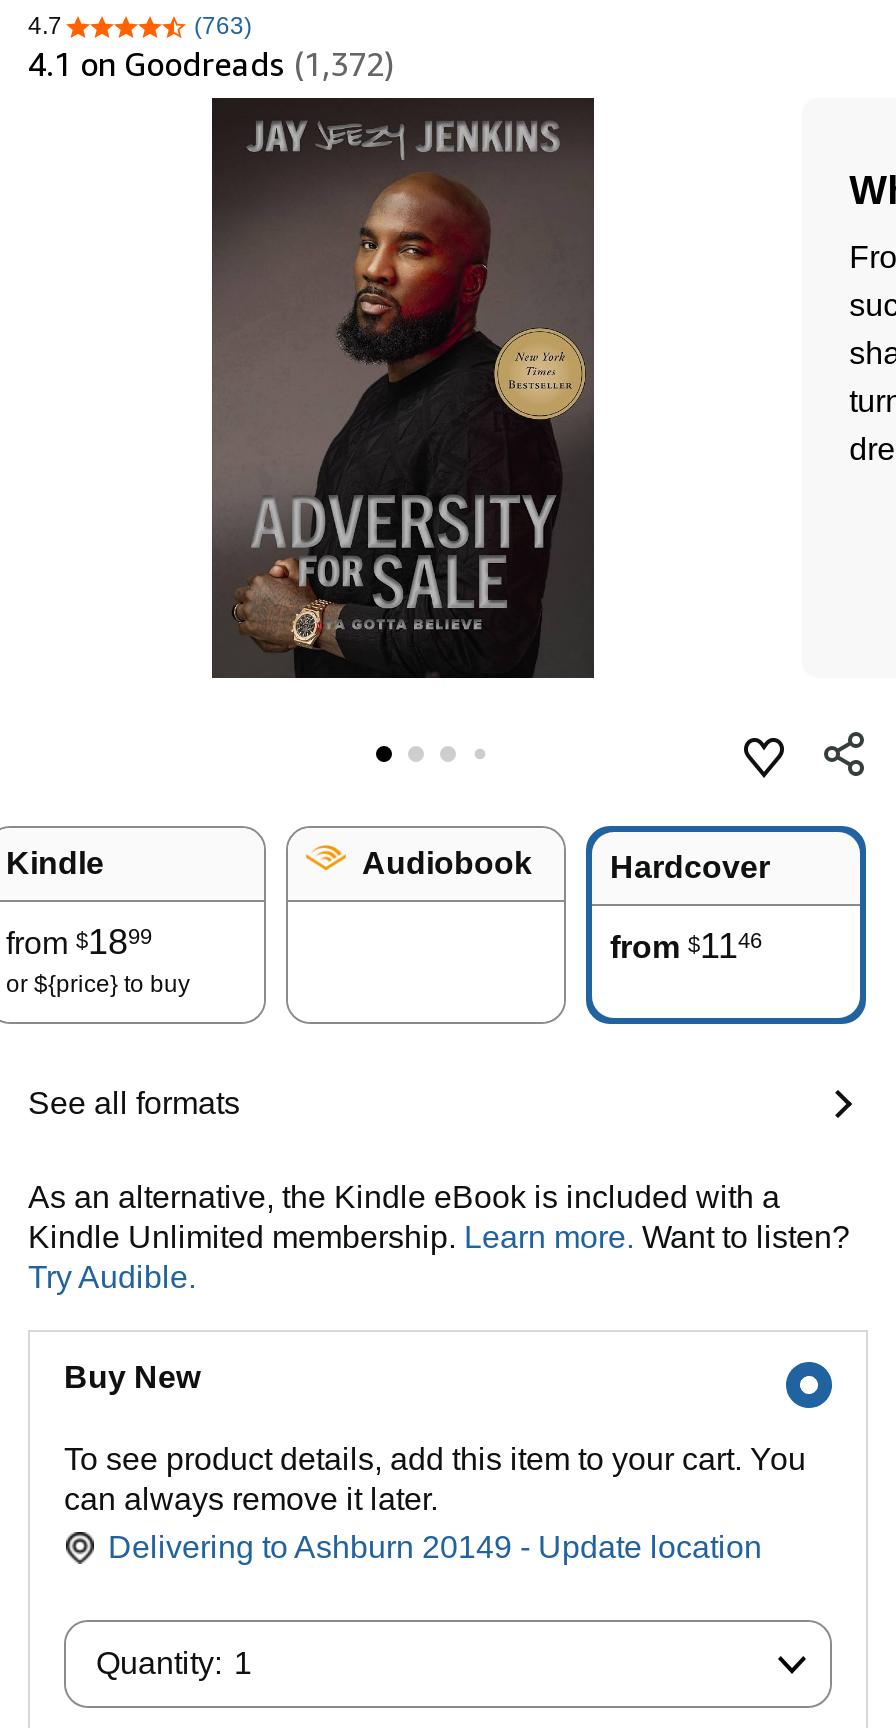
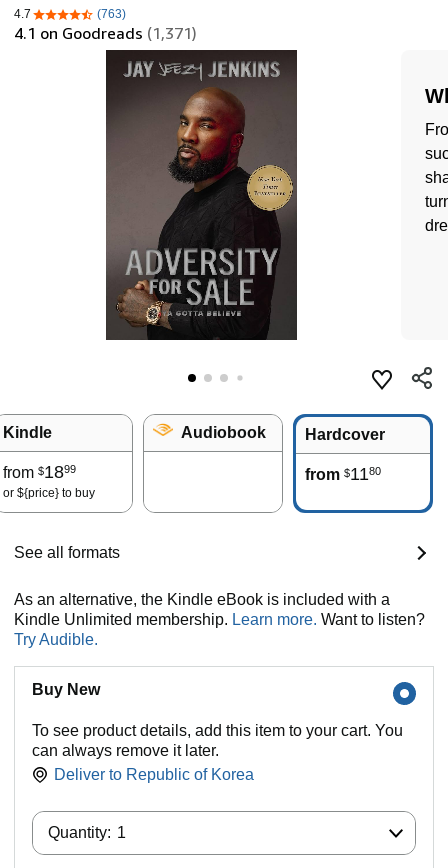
[28,44,394,84] 4.1 on Goodreads (1,372) -> [14,23,197,43] 4.1 on Goodreads (1,371)
[610,926,762,966] from $1146 -> [305,464,381,484] from $1180
[108,1530,762,1564] Delivering to Ashburn 20149 - Update location -> [54,766,254,783] Deliver to Republic of Korea

